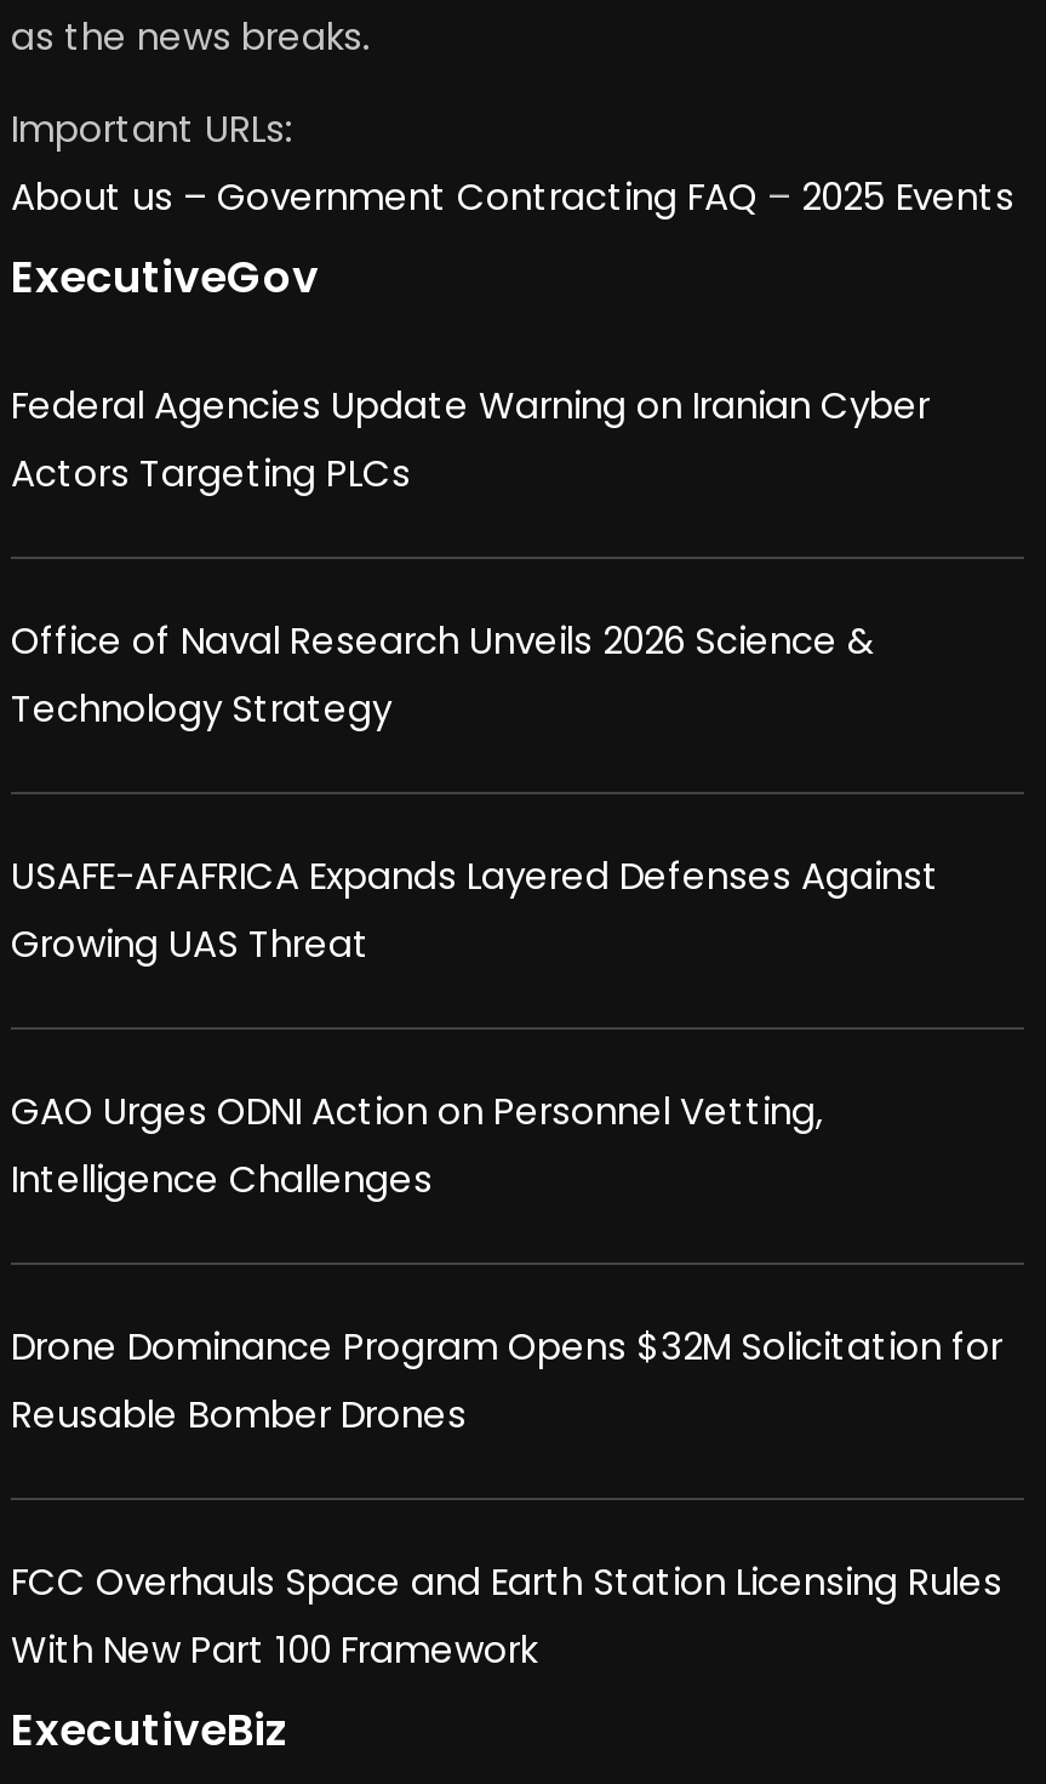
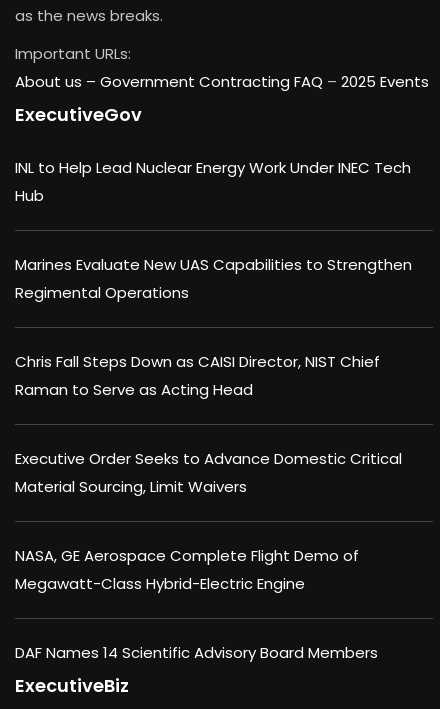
[11,380,930,499] Federal Agencies Update Warning on Iranian Cyber | Actors Targeting PLCs -> [15,157,411,206] INL to Help Lead Nuclear Energy Work Under INEC Tech | Hub
[11,615,874,734] Office of Naval Research Unveils 2026 Science & | Technology Strategy -> [15,254,412,303] Marines Evaluate New UAS Capabilities to Strengthen | Regimental Operations
[11,850,939,969] USAFE-AFAFRICA Expands Layered Defenses Against | Growing UAS Threat -> [15,351,380,400] Chris Fall Steps Down as CAISI Director, NIST Chief | Raman to Serve as Acting Head
[11,1086,823,1205] GAO Urges ODNI Action on Personnel Vetting, | Intelligence Challenges -> [15,448,402,497] Executive Order Seeks to Advance Domestic Critical | Material Sourcing, Limit Waivers
[11,1321,1002,1440] Drone Dominance Program Opens $32M Solicitation for | Reusable Bomber Drones -> [15,545,359,594] NASA, GE Aerospace Complete Flight Demo of | Megawatt-Class Hybrid-Electric Engine
[11,1556,1002,1675] FCC Overhauls Space and Earth Station Licensing Rules | With New Part 100 Framework -> [15,642,378,663] DAF Names 14 Scientific Advisory Board Members

